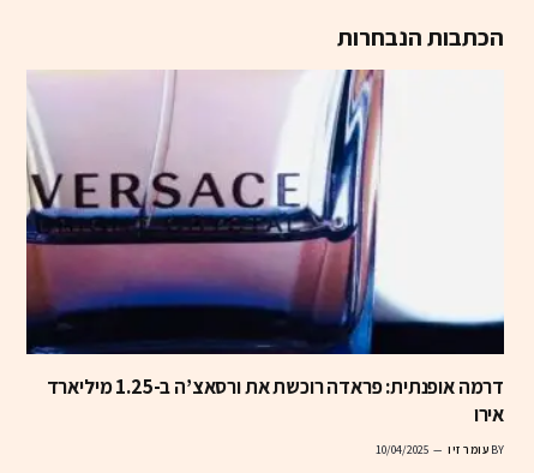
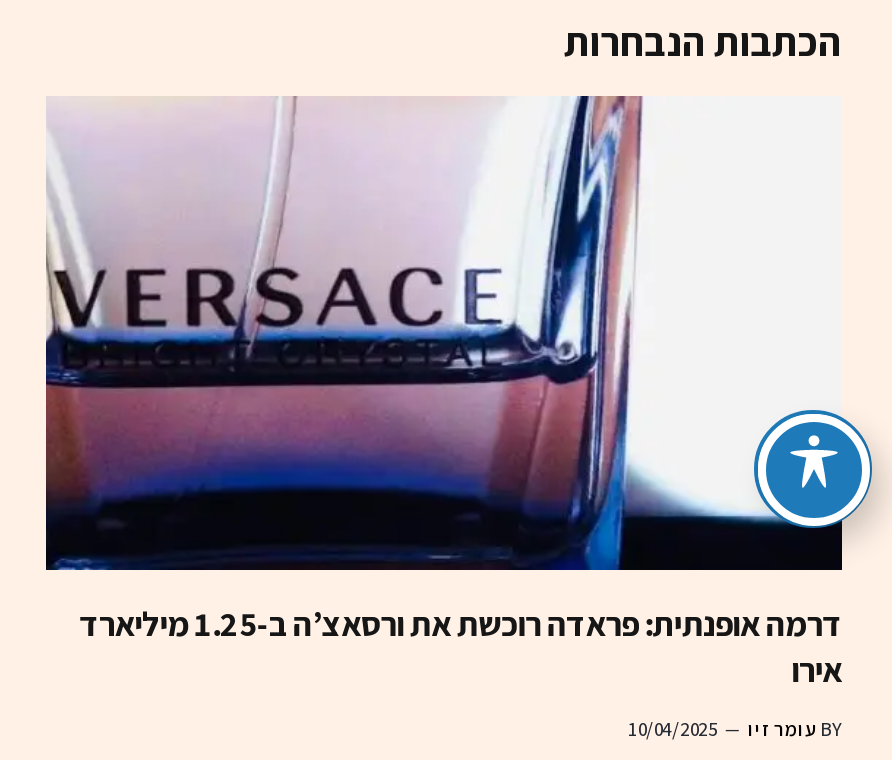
[451,258,523,329] [image] -> [752,407,876,529] [image]

